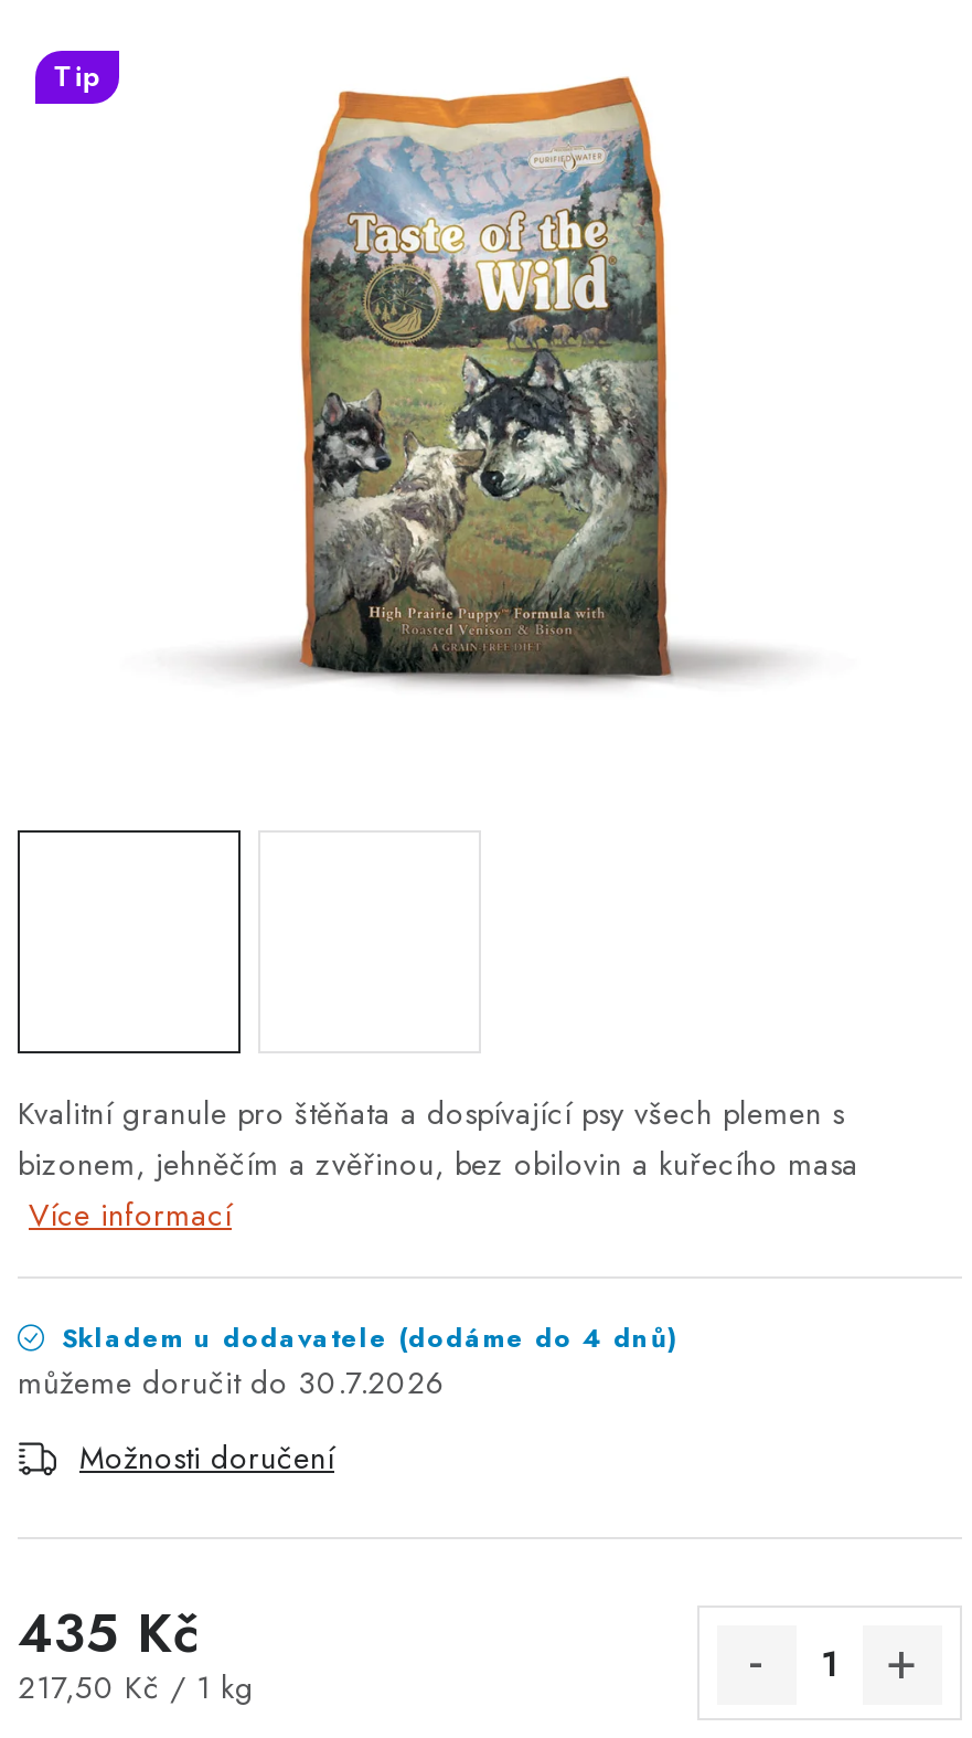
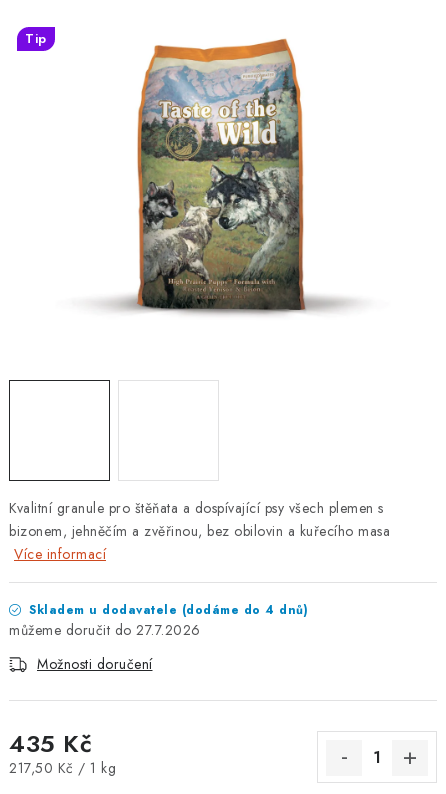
[298,1360,447,1405] 30.7.2026 -> [136,620,200,640] 27.7.2026

